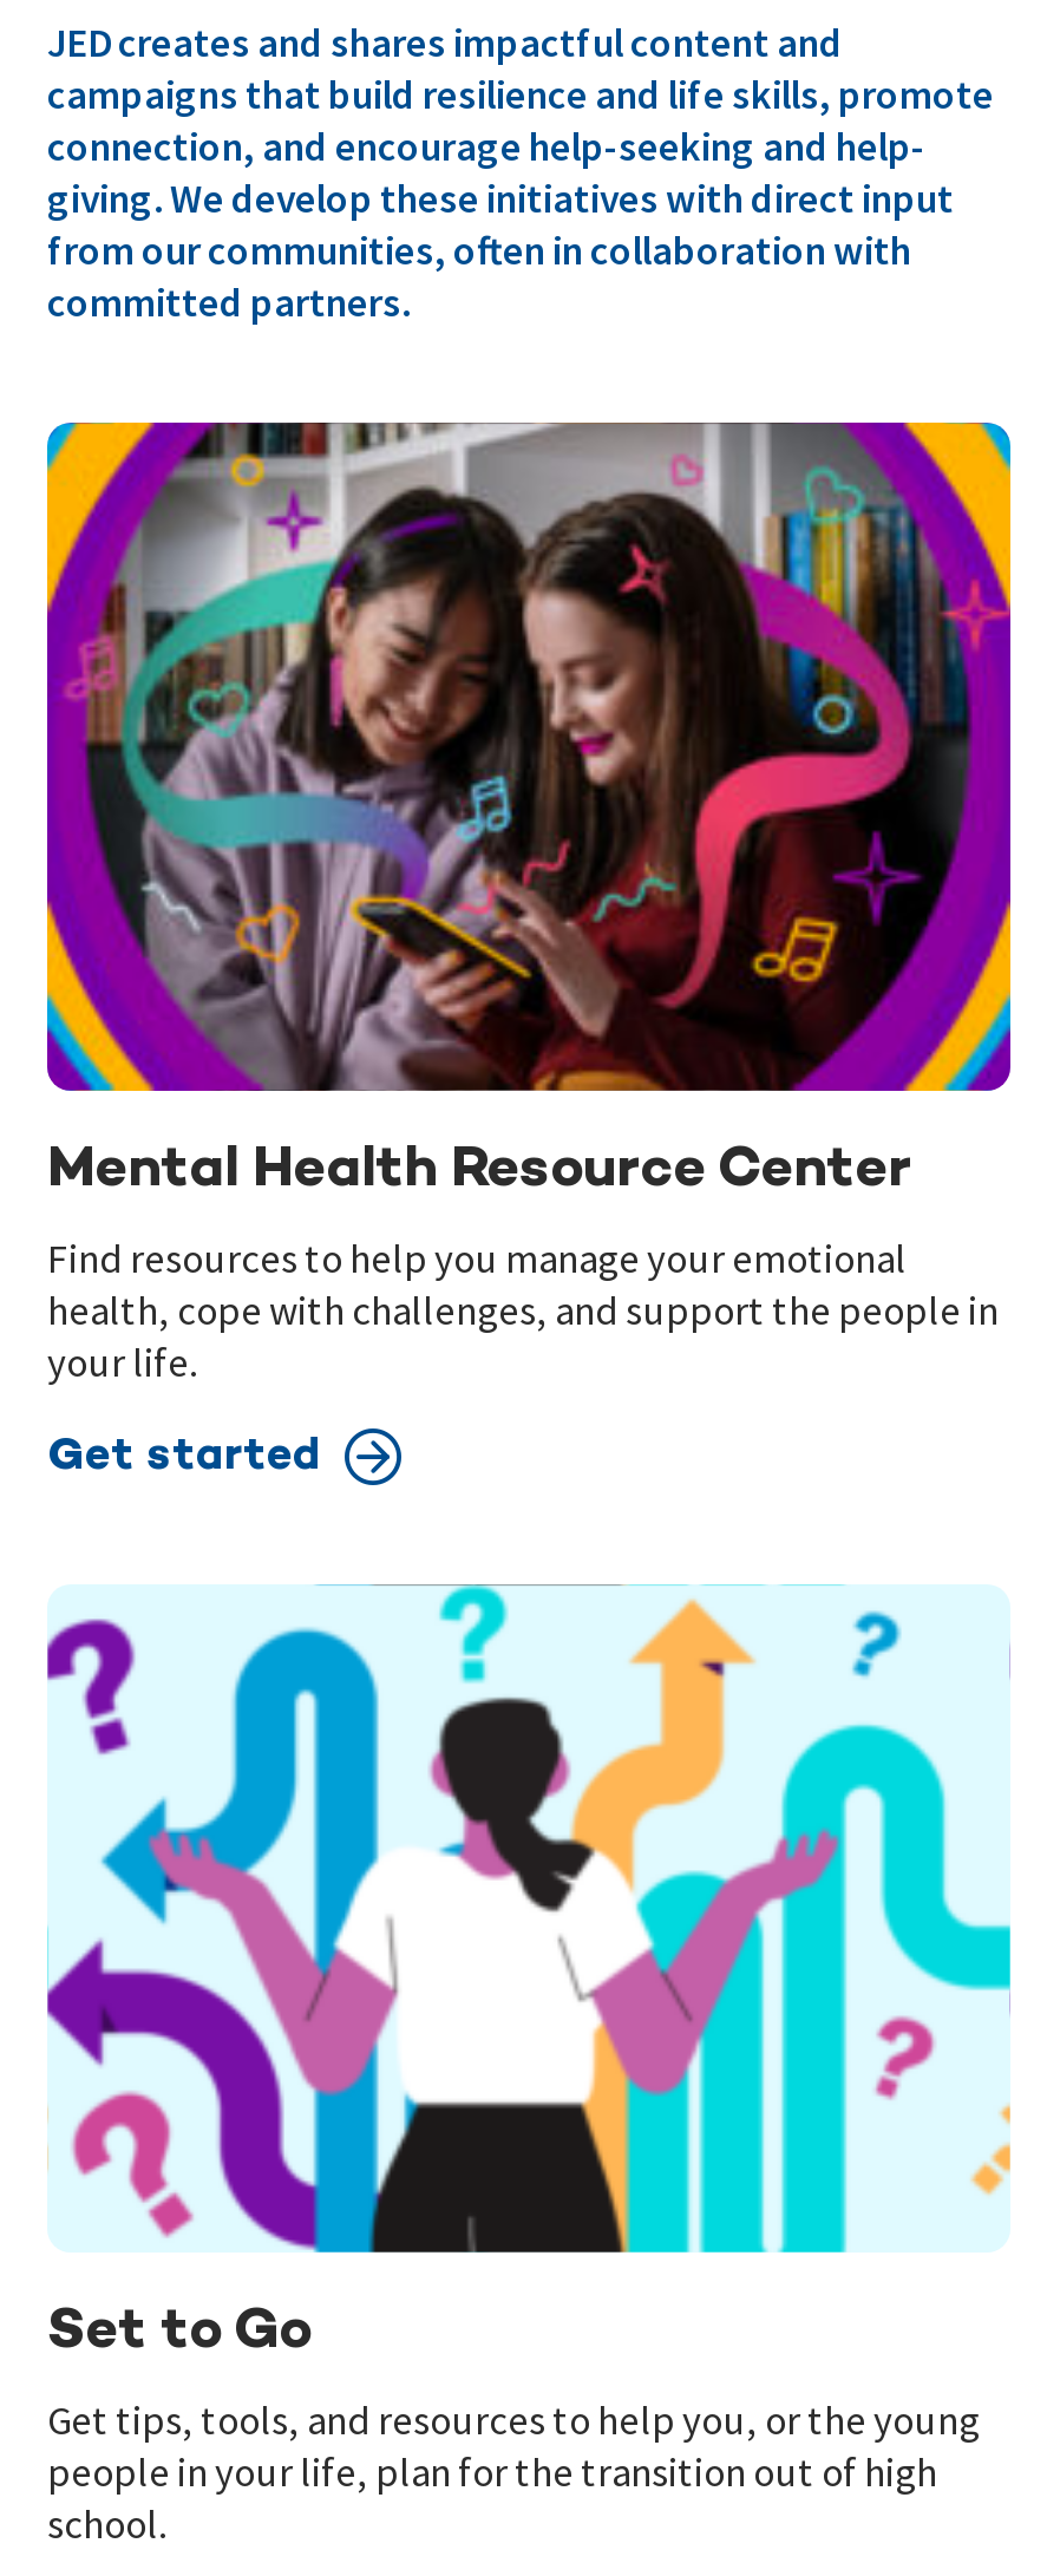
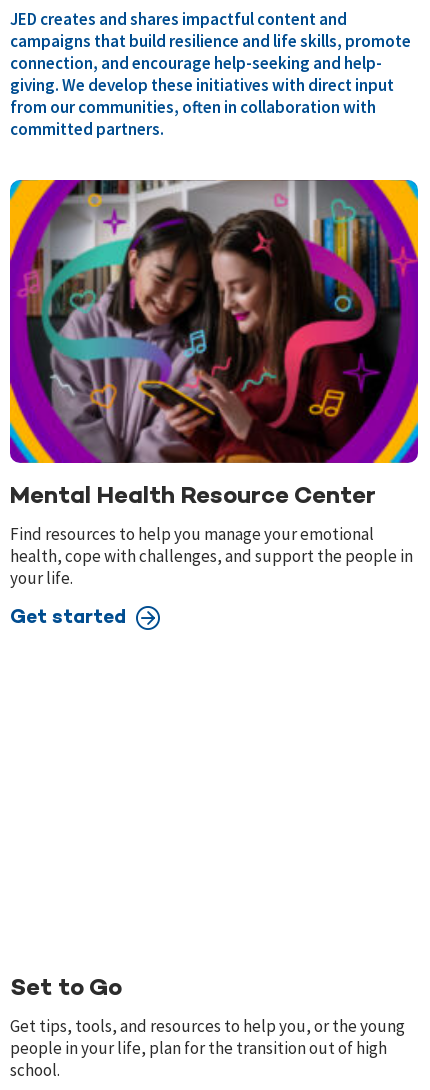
[45,1582,1013,2255] [image] -> none

